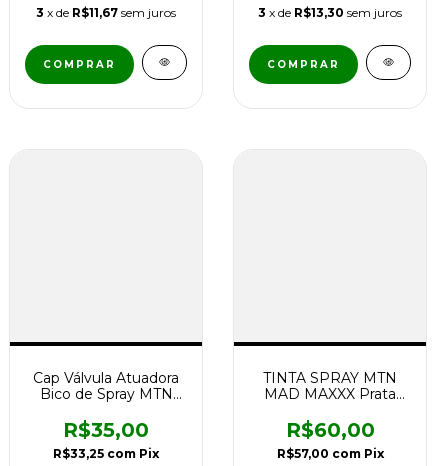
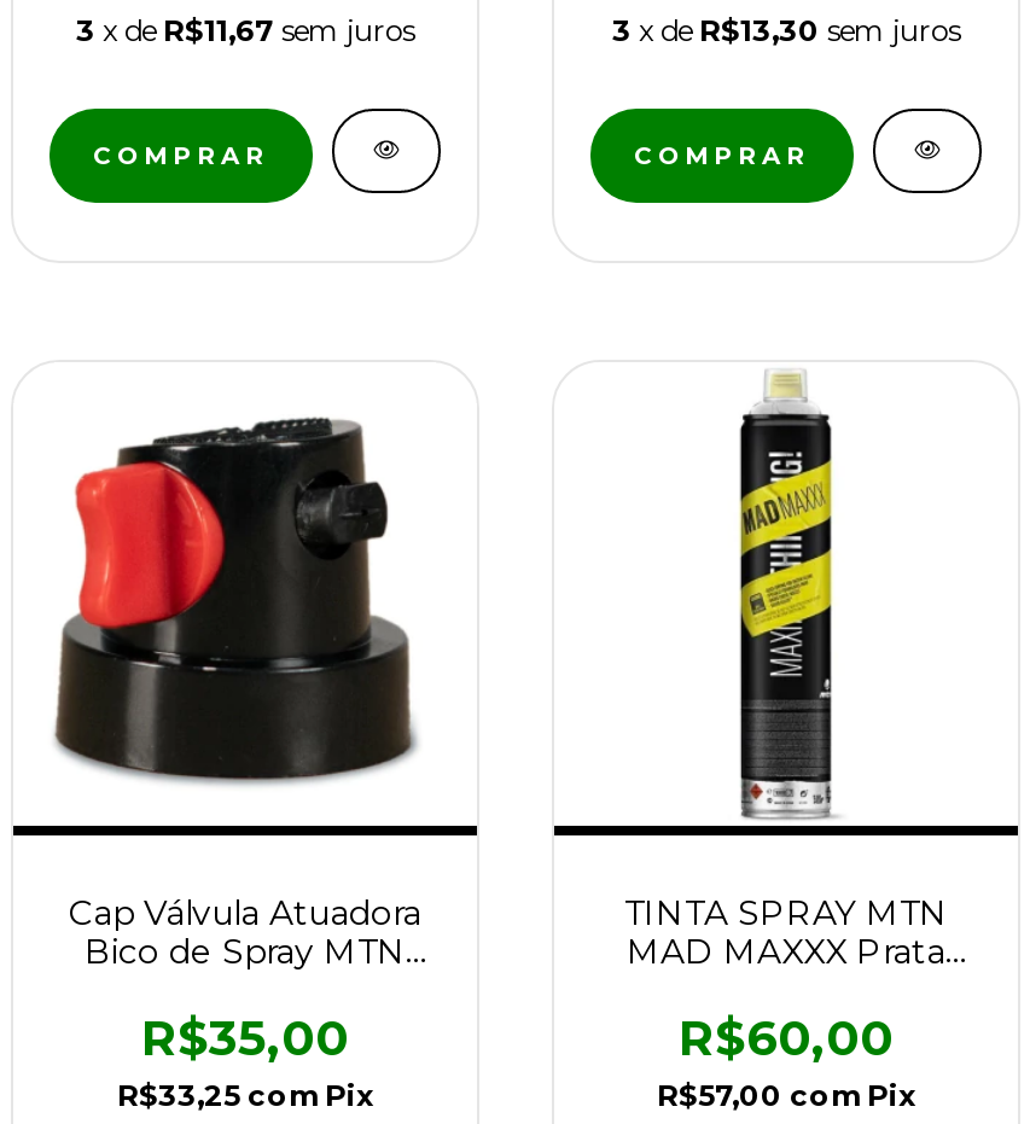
none -> [54,415,417,785] [image]
none -> [738,372,834,819] [image]

